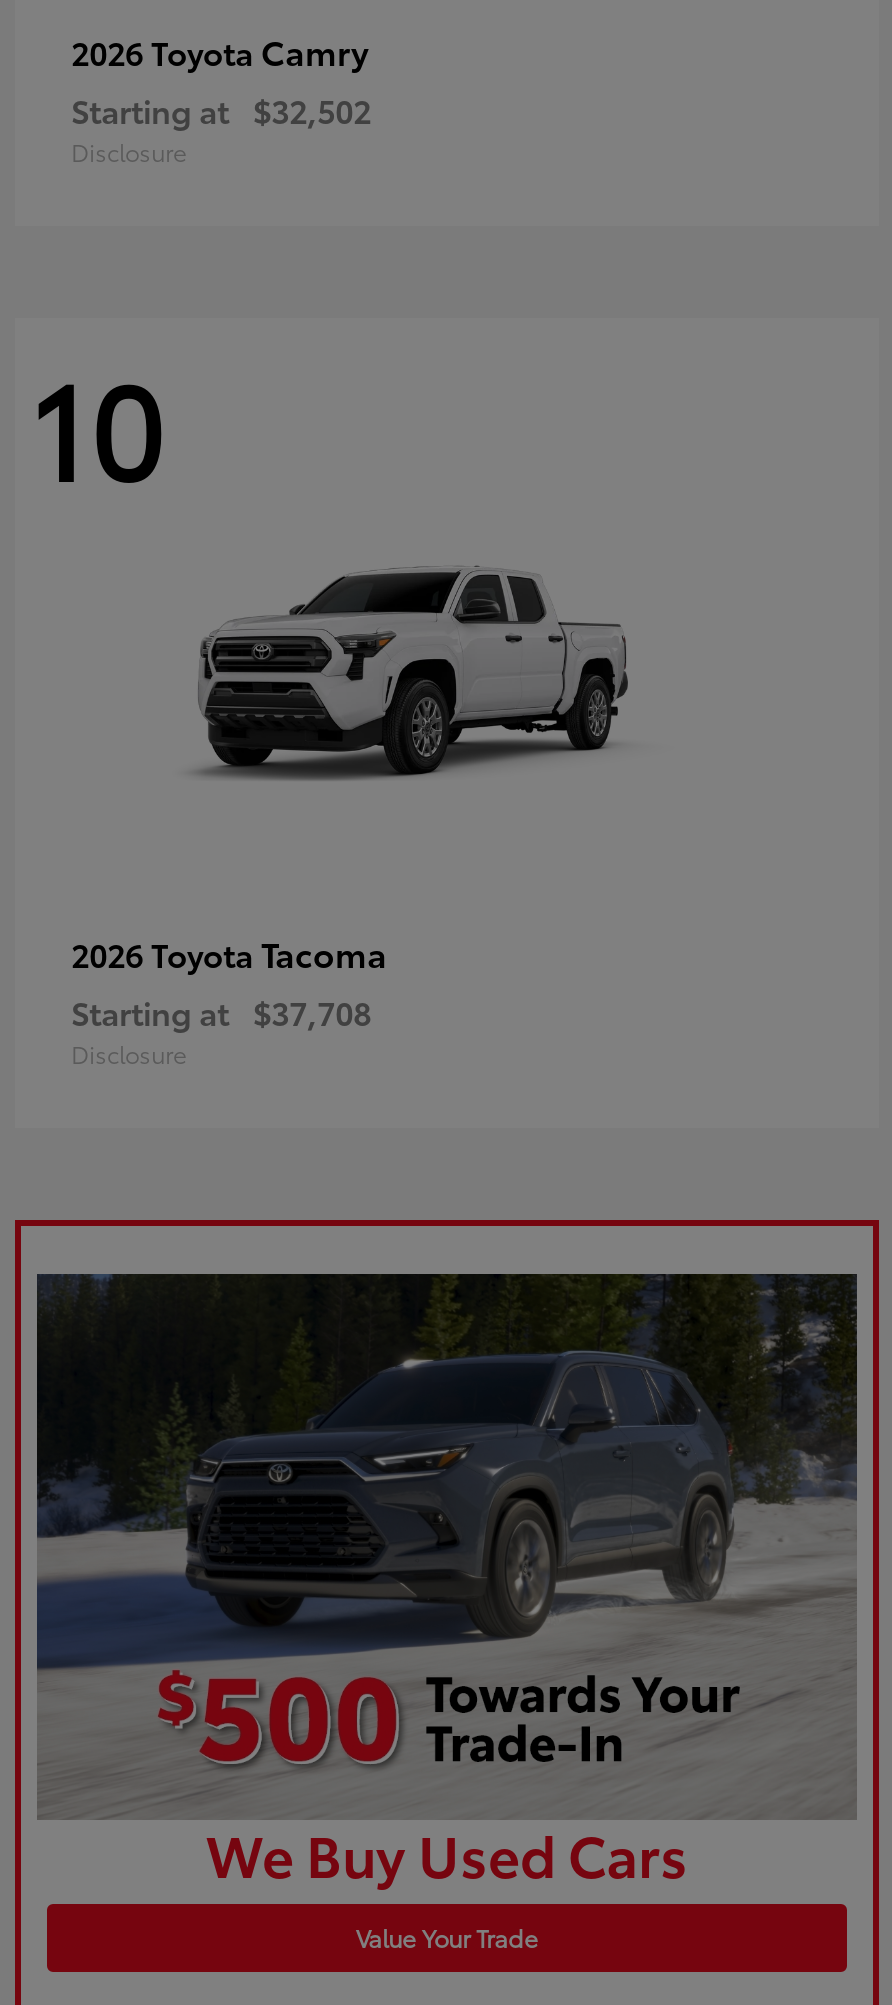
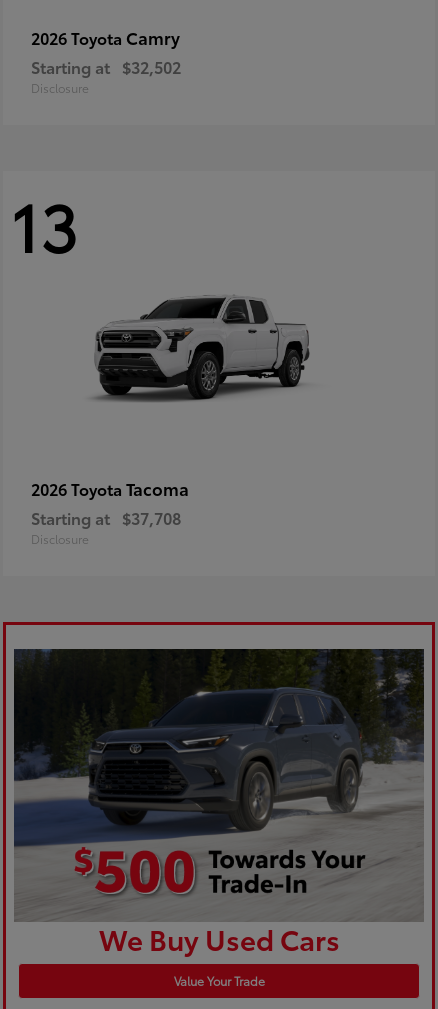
[31,332,163,516] 10 -> [11,178,77,270] 13

